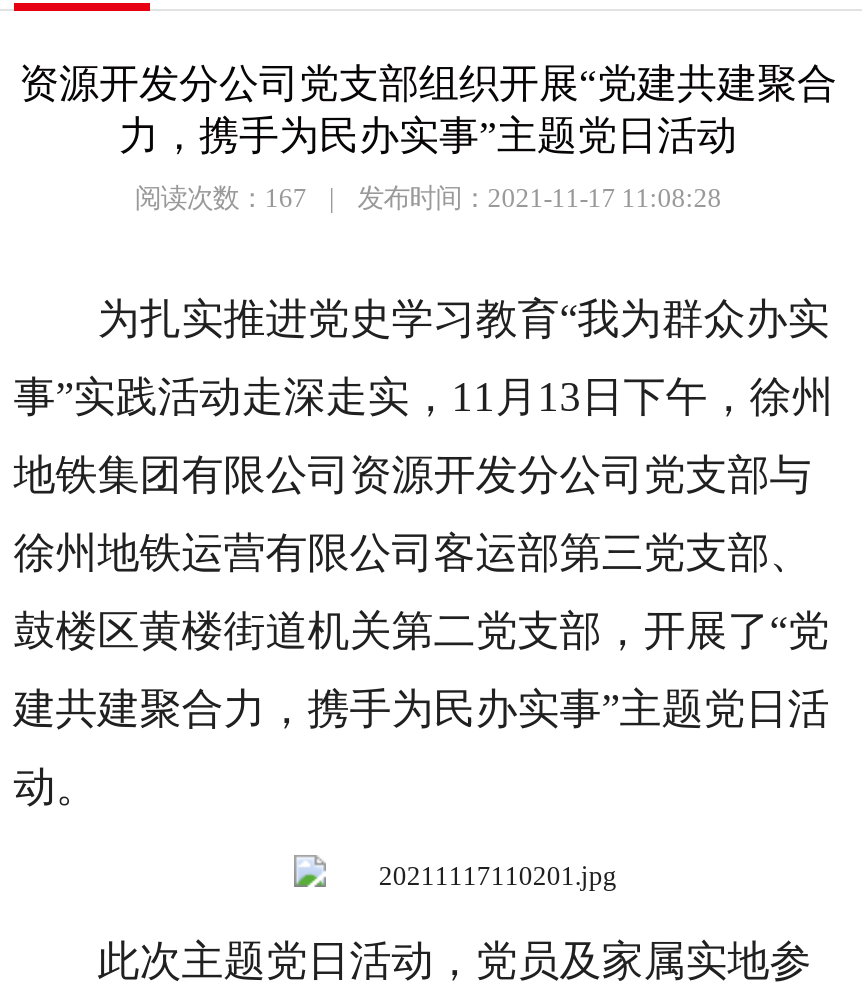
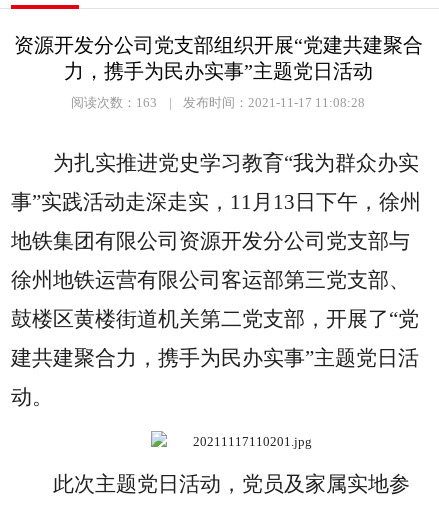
[135,183,307,213] 阅读次数：167 -> [71,95,157,110] 阅读次数：163

